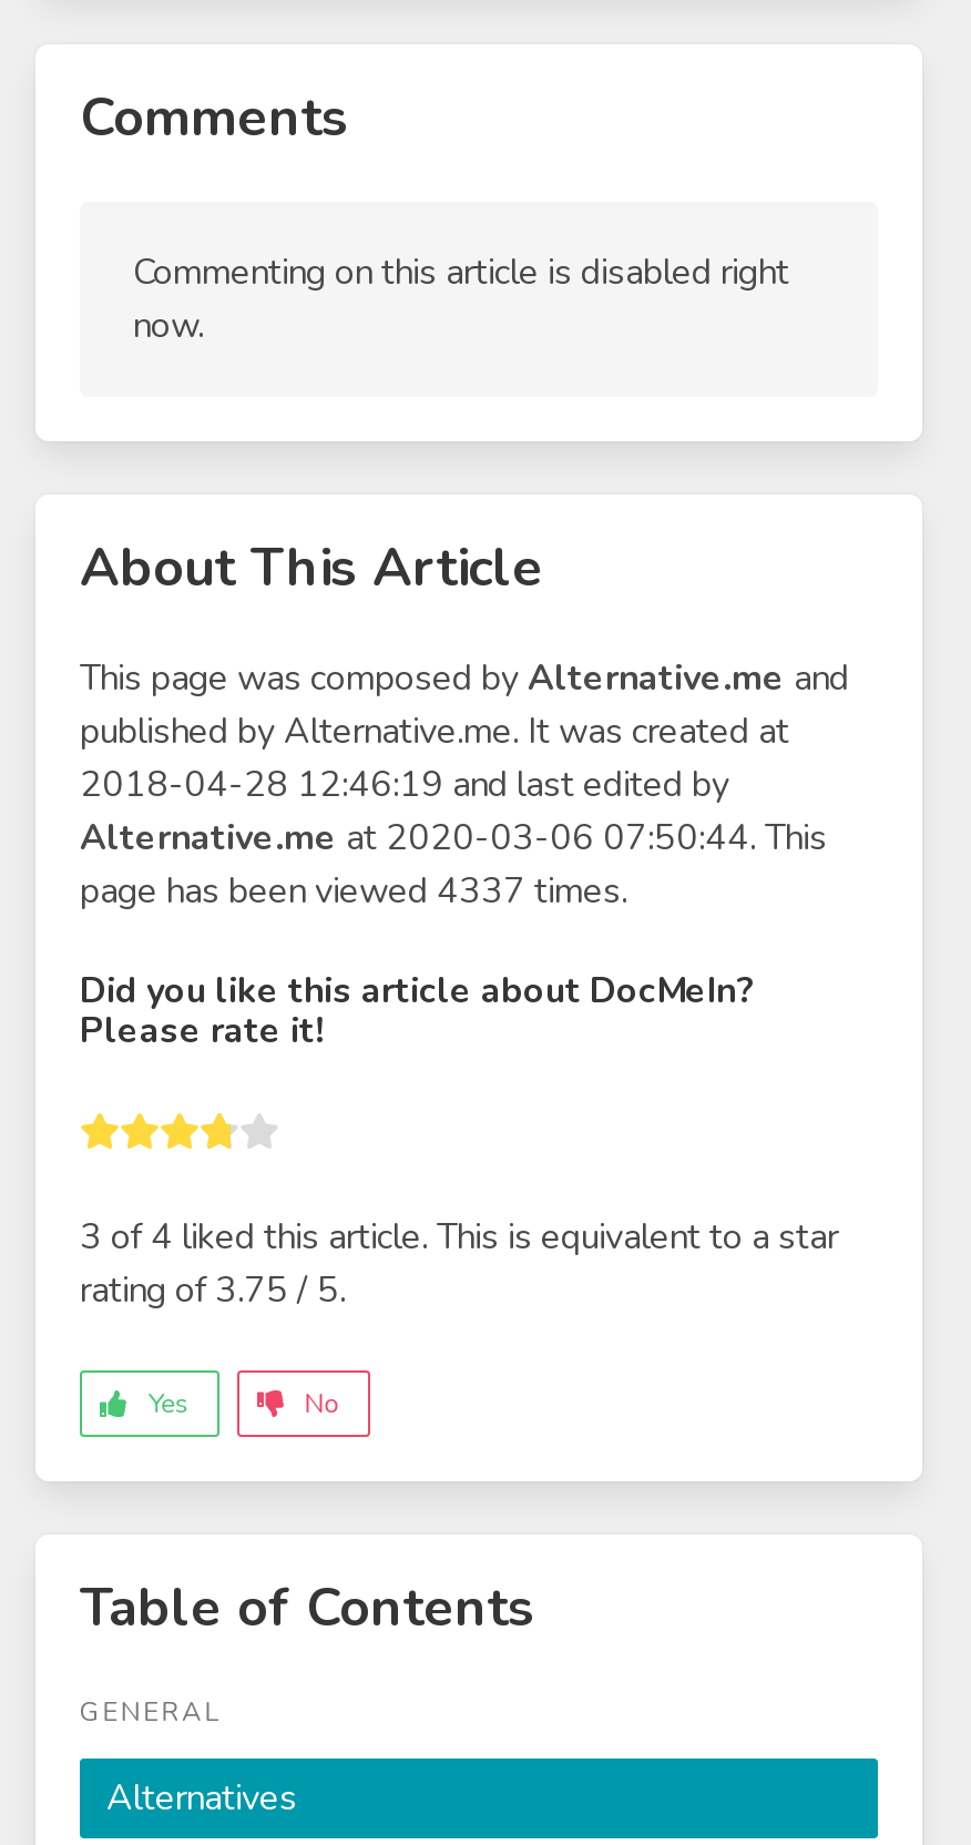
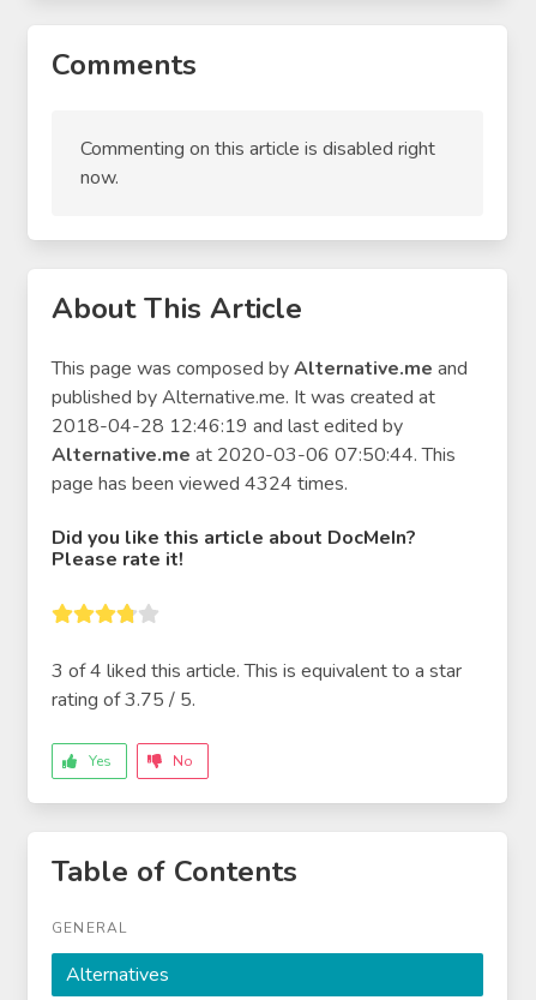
[80,867,627,916] page has been viewed 4337 times. -> [52,471,348,497] page has been viewed 4324 times.

